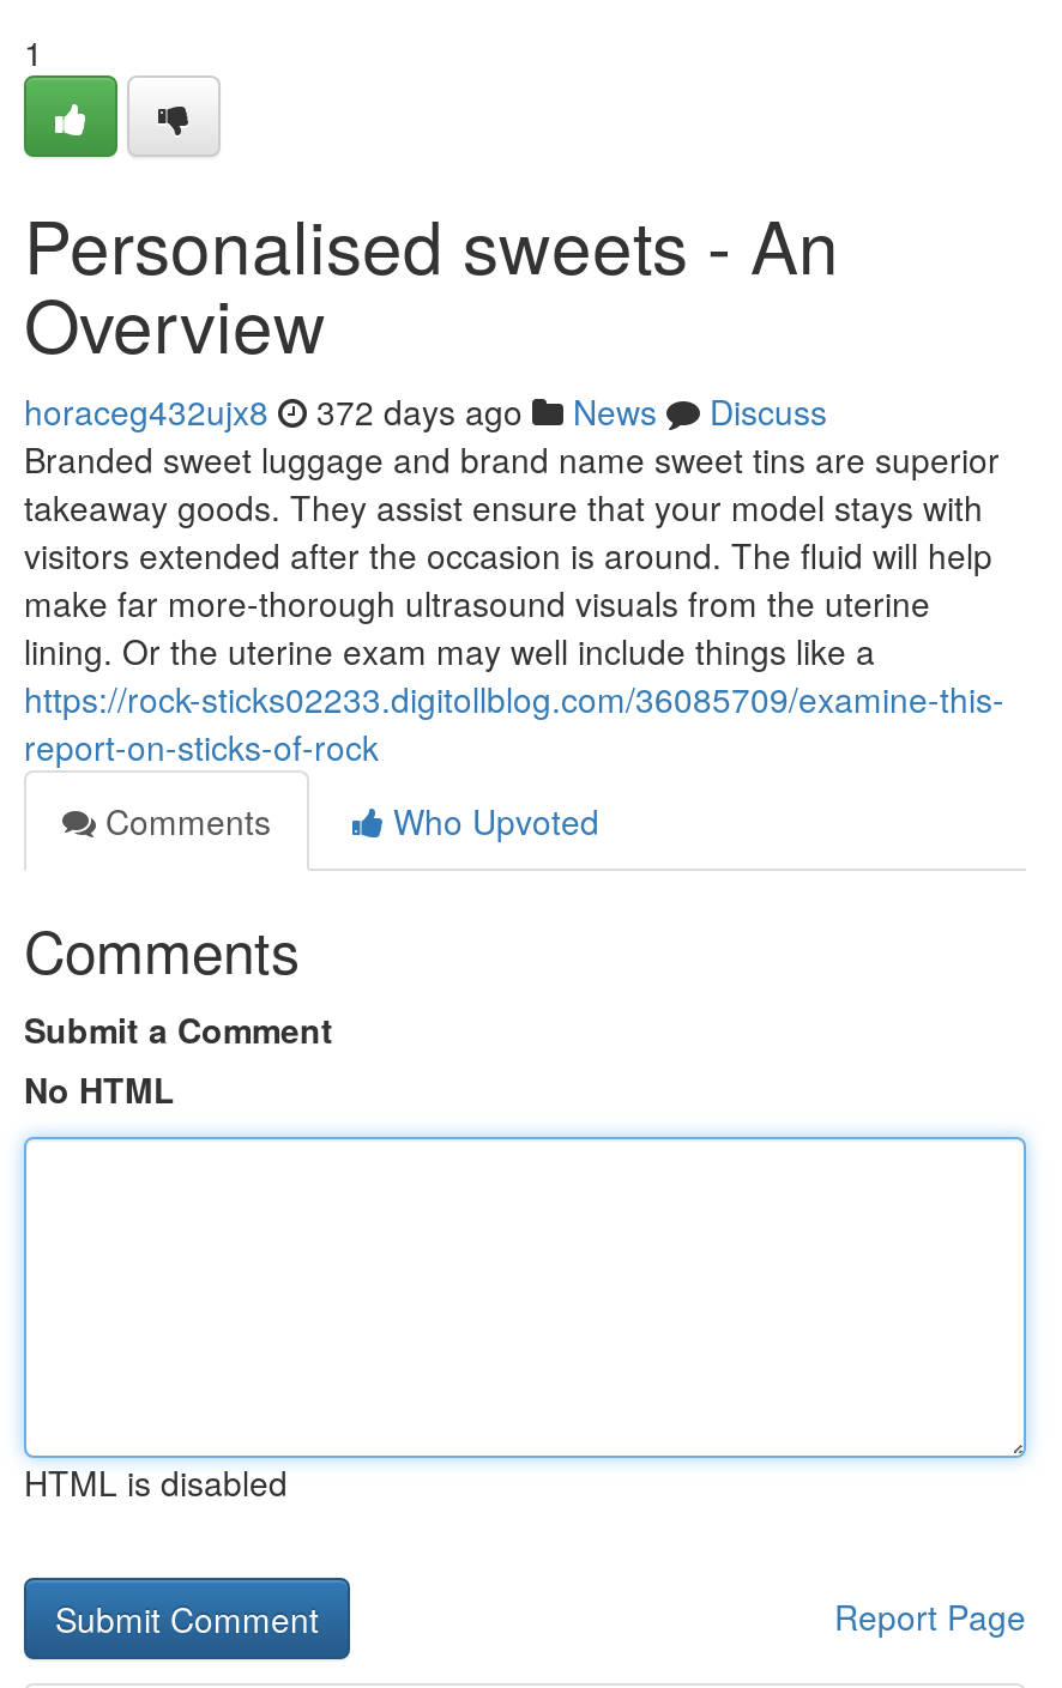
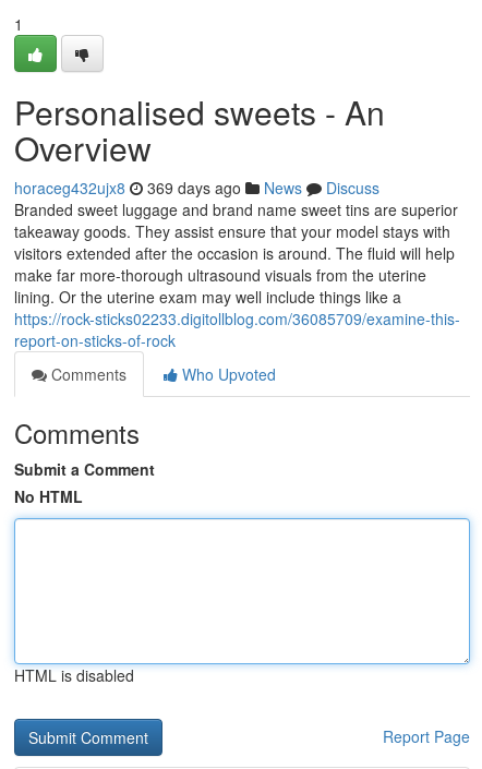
[24,387,827,435] horaceg432ujx8 372 days ago News Discuss -> [14,177,379,199] horaceg432ujx8 369 days ago News Discuss

